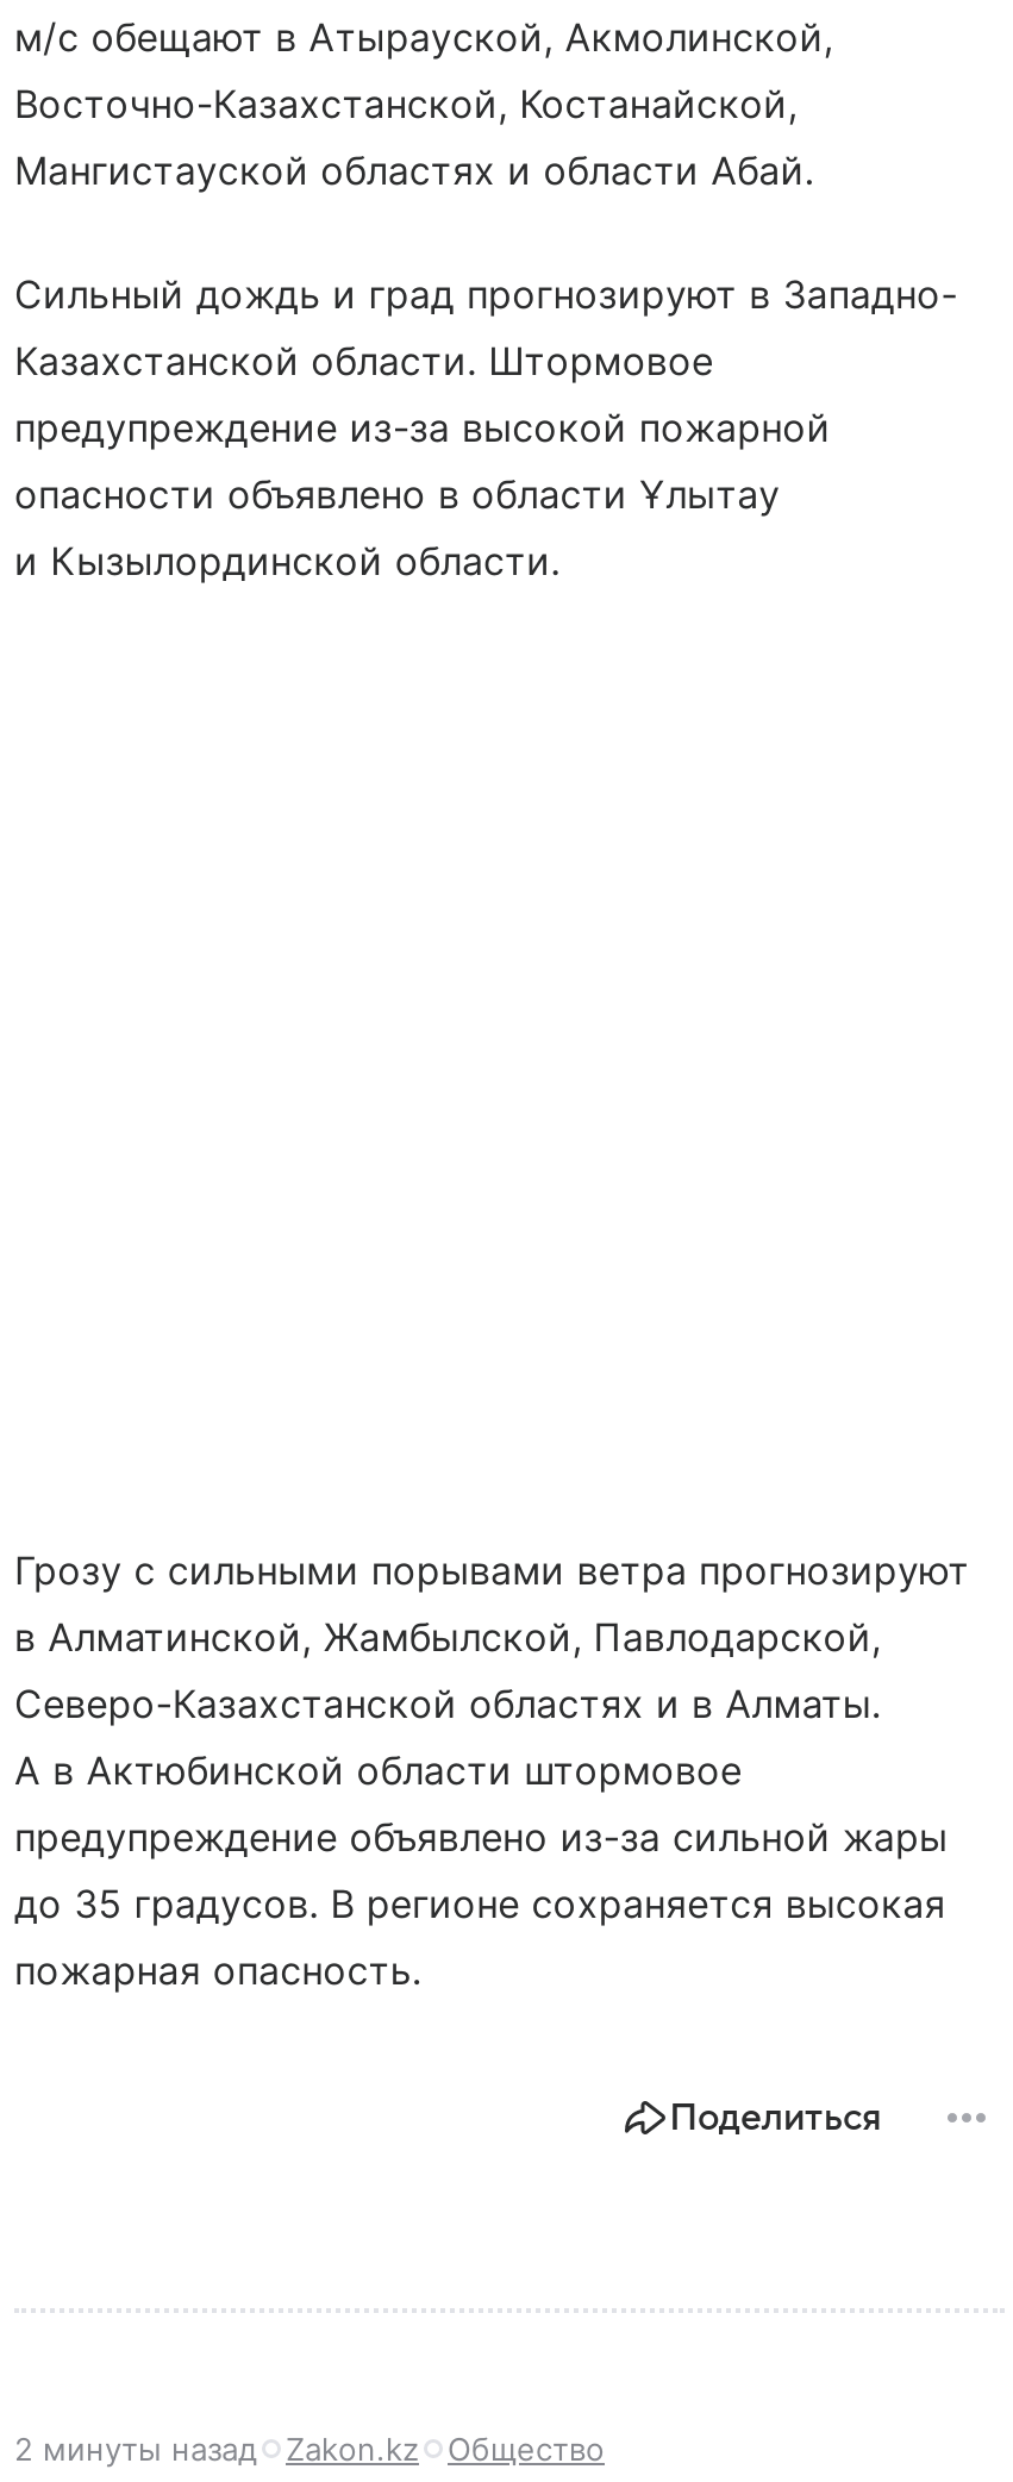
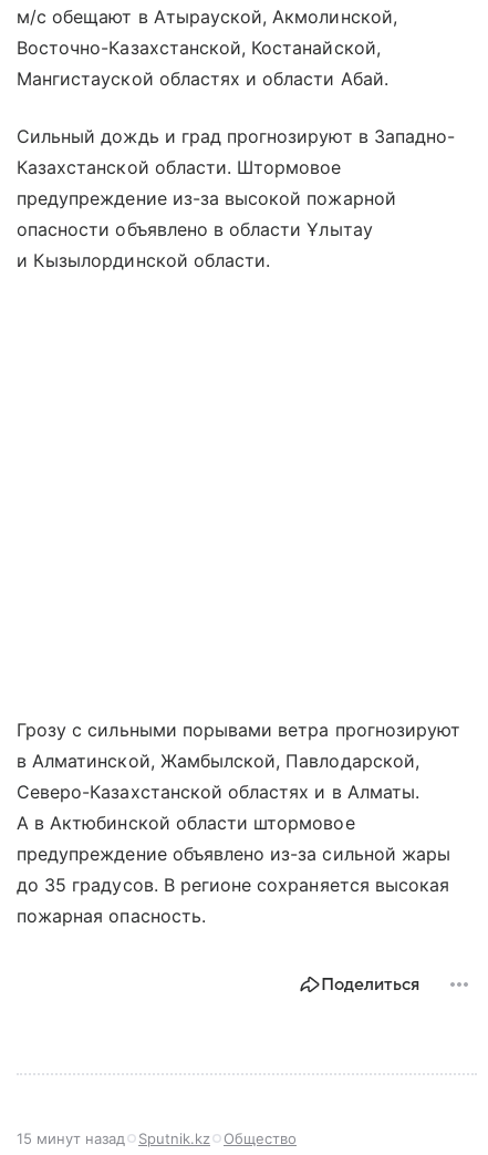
[14,2428,419,2466] 2 минуты назад | Zakon.kz -> [17,1130,210,1148] 15 минут назад | Sputnik.kz

